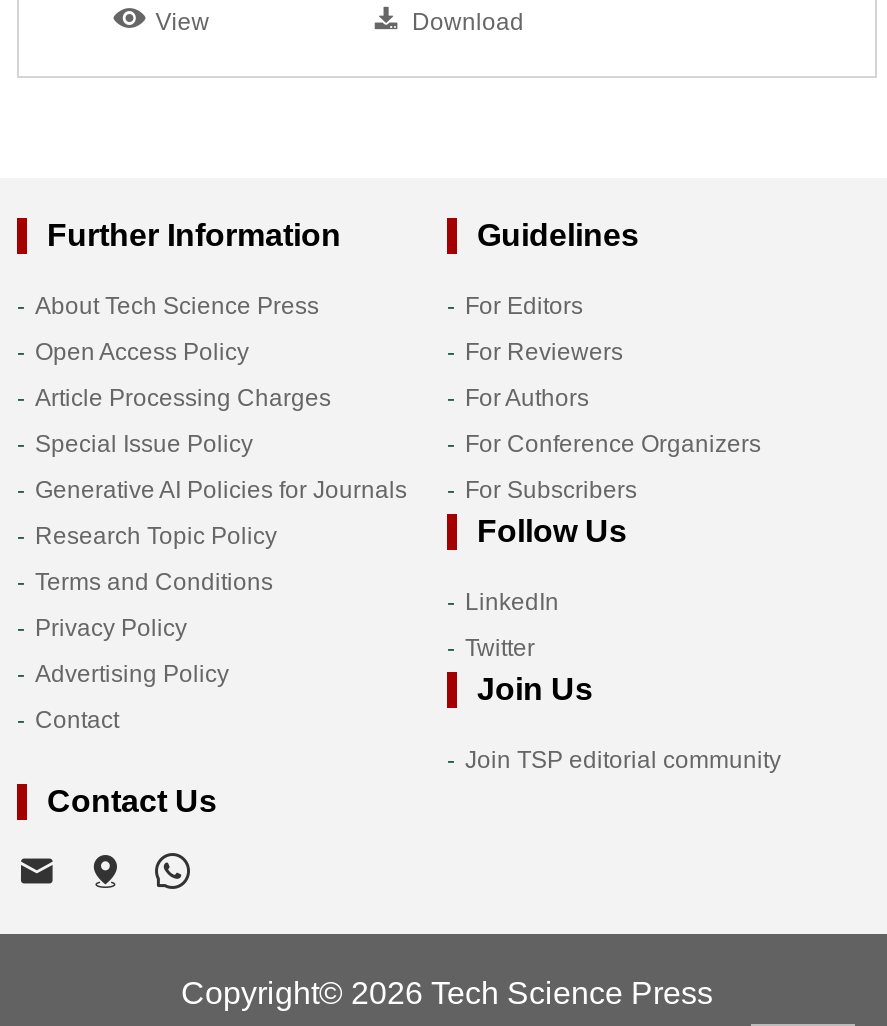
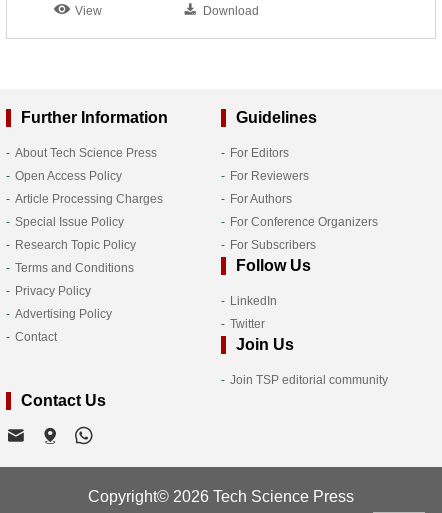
[35,475,407,503] Generative AI Policies for Journals -> none
moved [35,521,277,733] -> [15,237,136,343]: Research Topic Policy | Terms and Conditions | Privacy Policy | Advertising Policy | Contact

